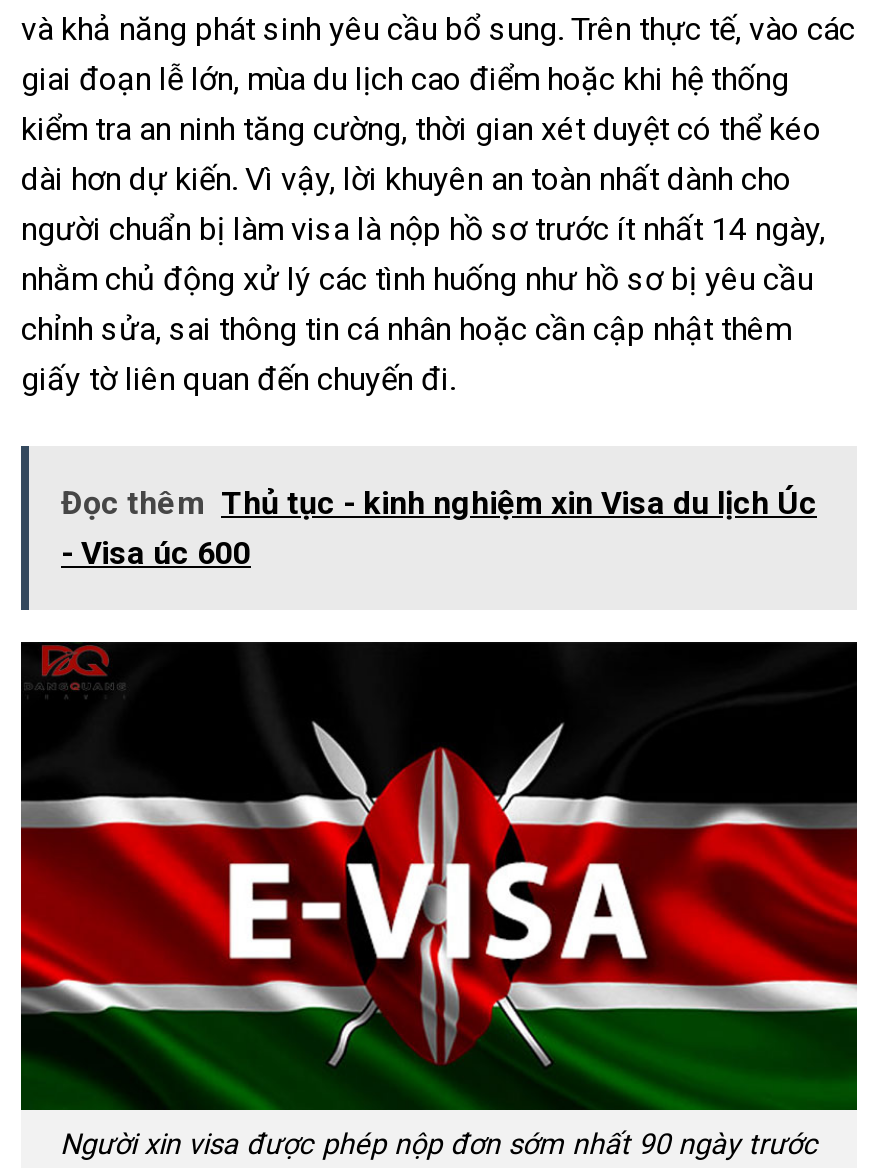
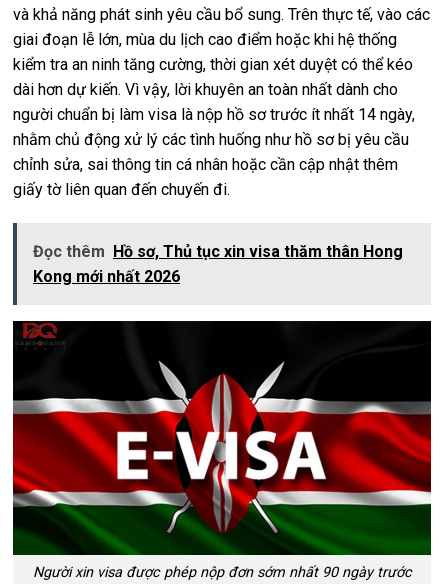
[61,483,817,571] Đọc thêm Thủ tục - kinh nghiệm xin Visa du lịch Úc | - Visa úc 600 -> [33,242,403,286] Đọc thêm Hồ sơ, Thủ tục xin visa thăm thân Hong | Kong mới nhất 2026

